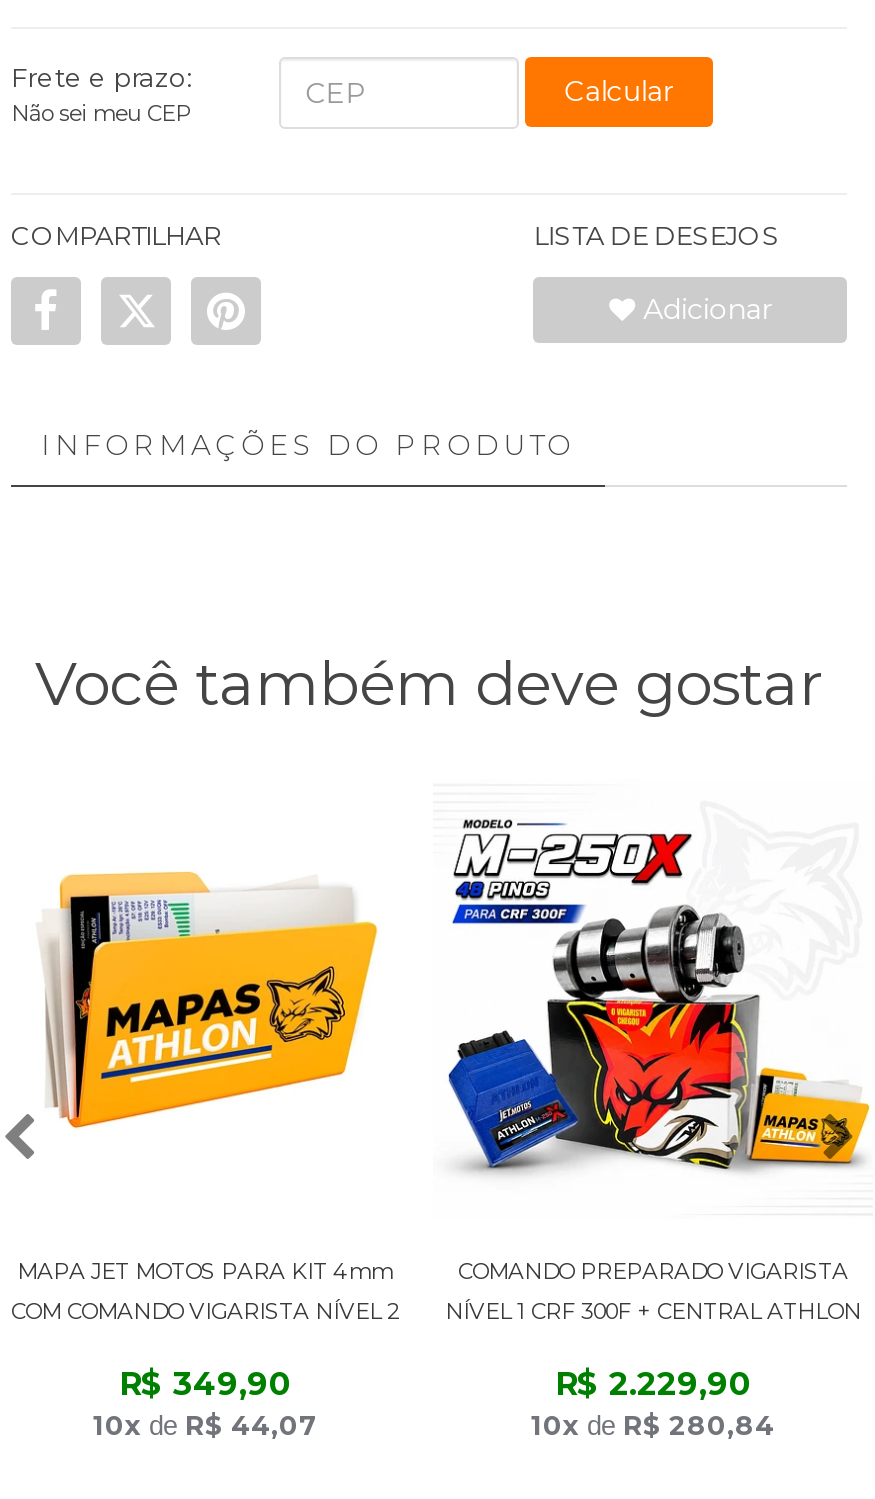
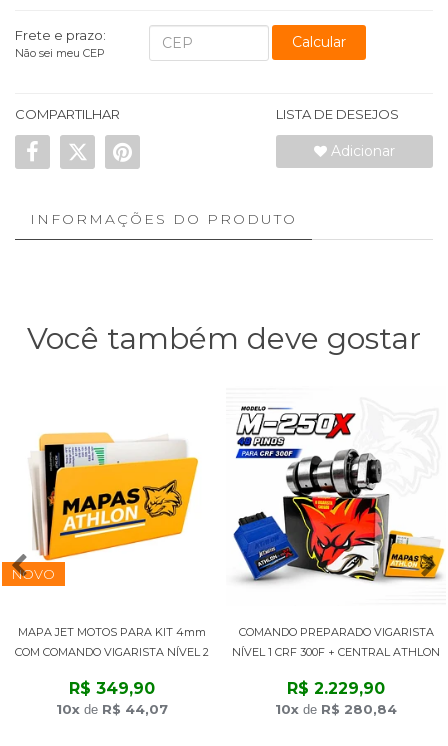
none -> [12,566,55,582] NOVO

